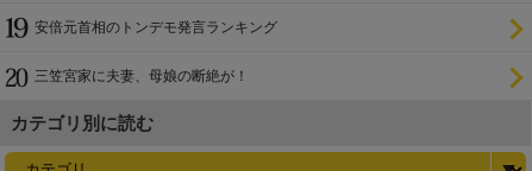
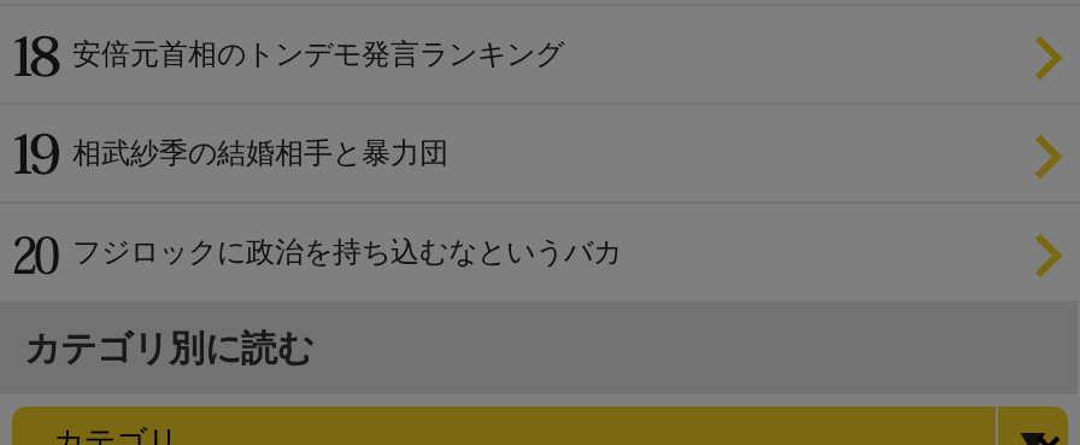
[35,68,249,84] 三笠宮家に夫妻、母娘の断絶が！ -> [72,137,622,269] 相武紗季の結婚相手と暴力団 | フジロックに政治を持ち込むなというバカ

